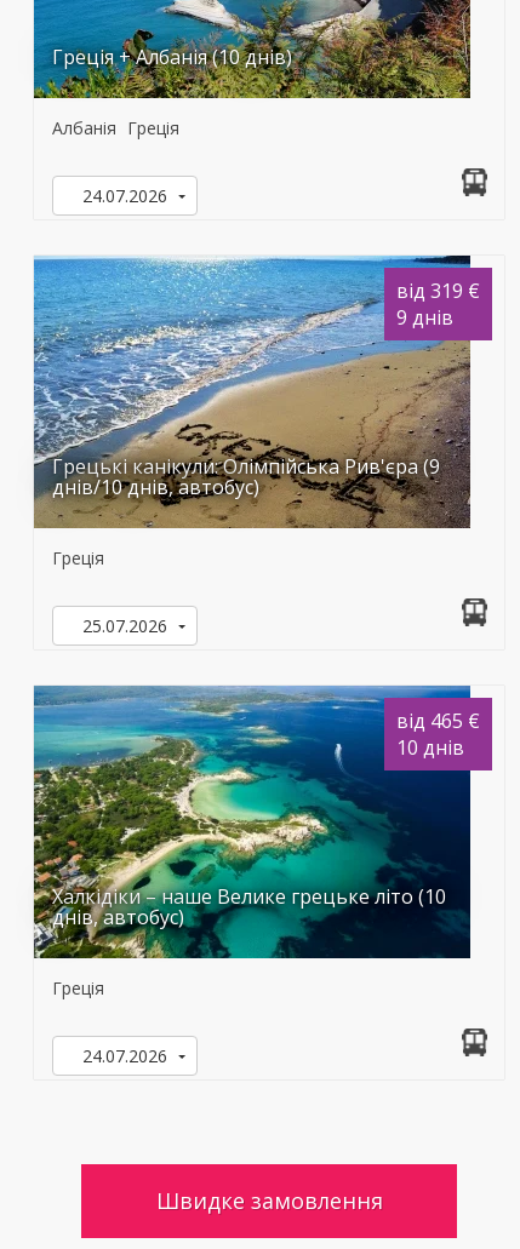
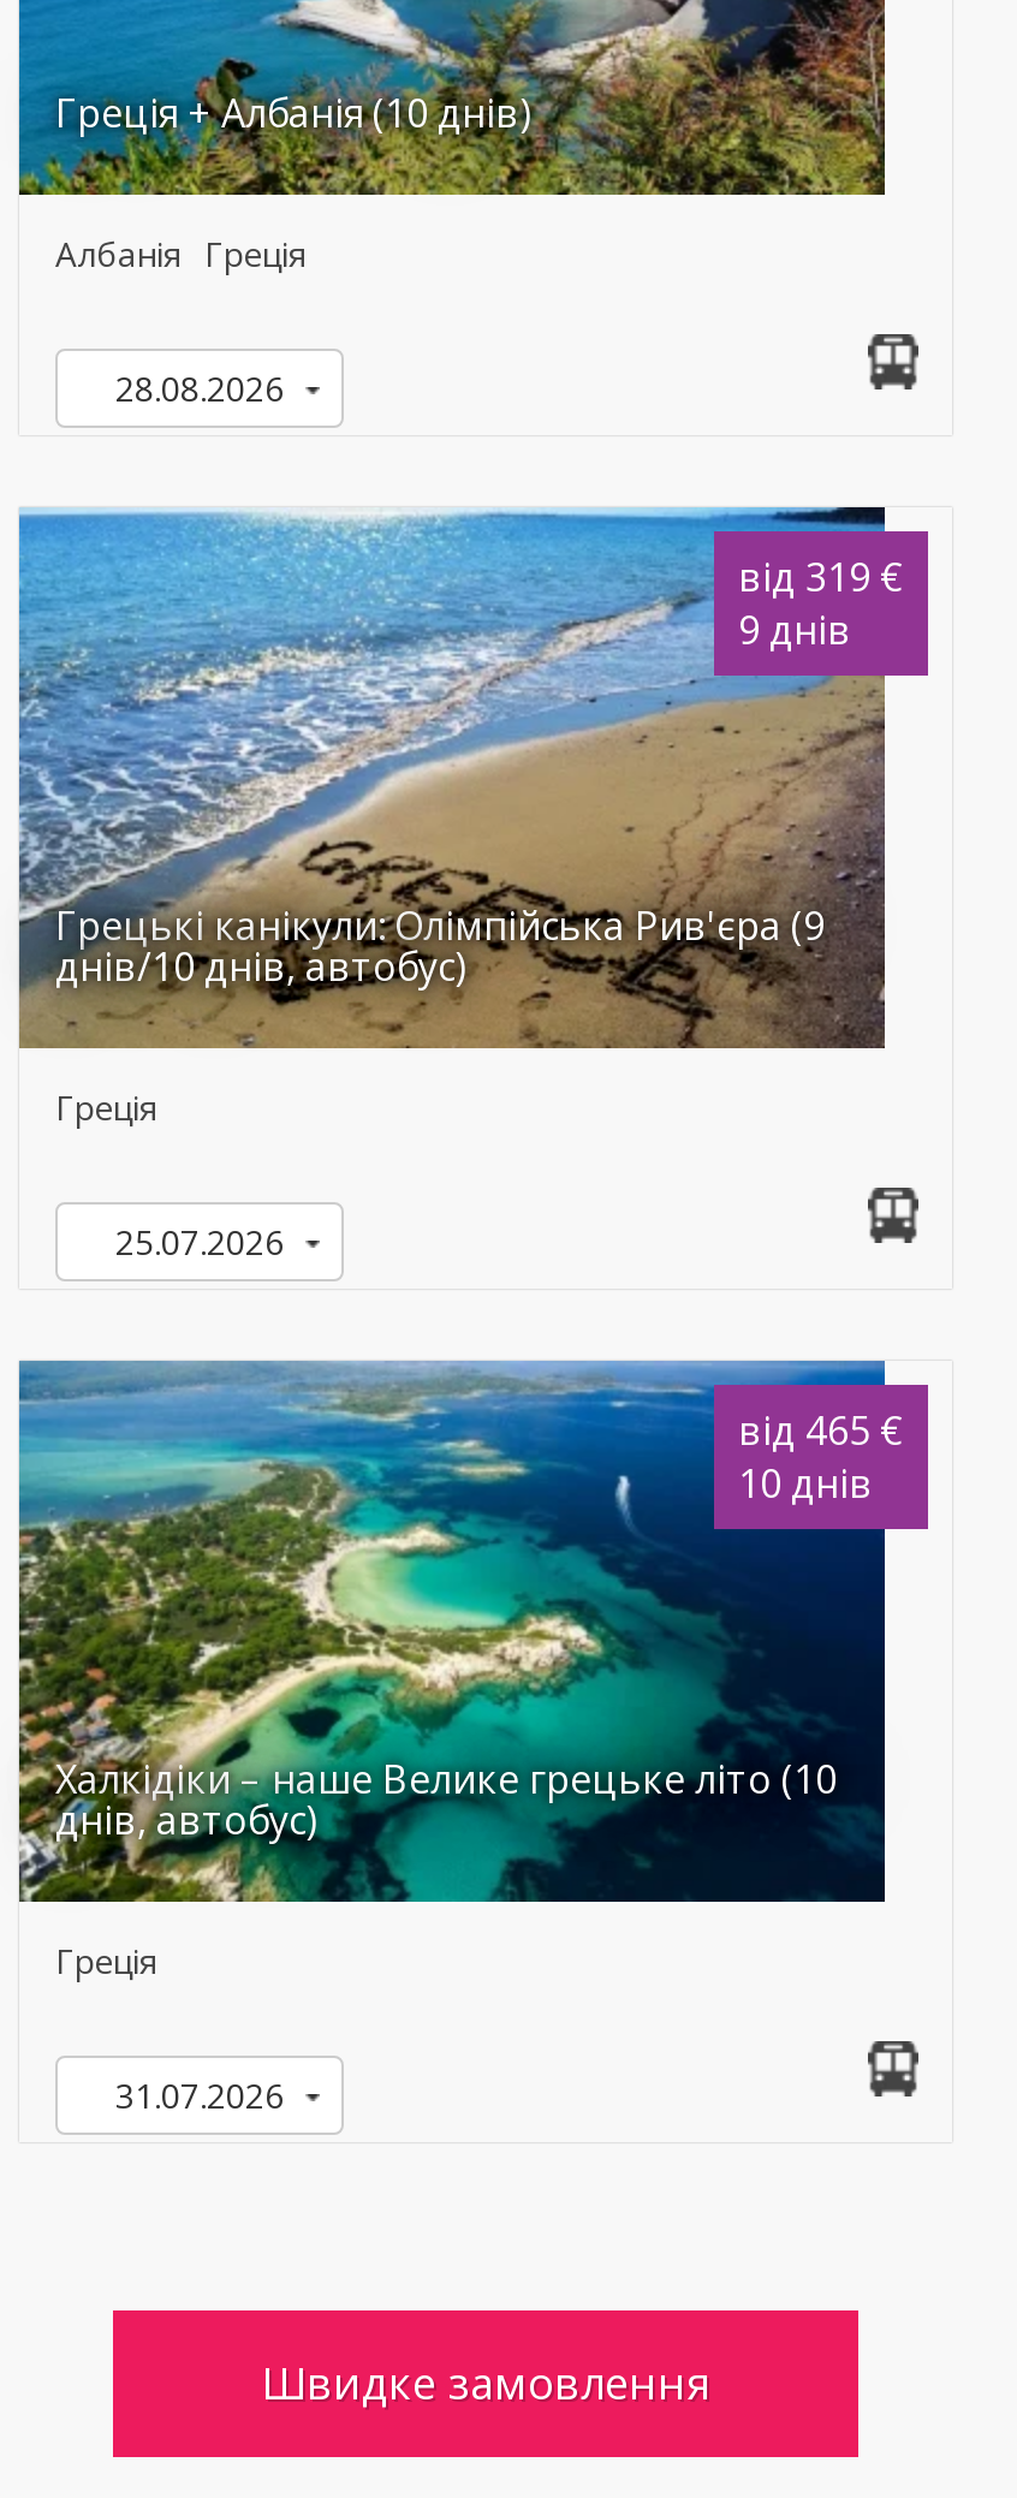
[82,184,167,207] 24.07.2026 -> [115,365,284,411] 28.08.2026
[82,1044,167,1067] 24.07.2026 -> [115,2072,284,2118] 31.07.2026

